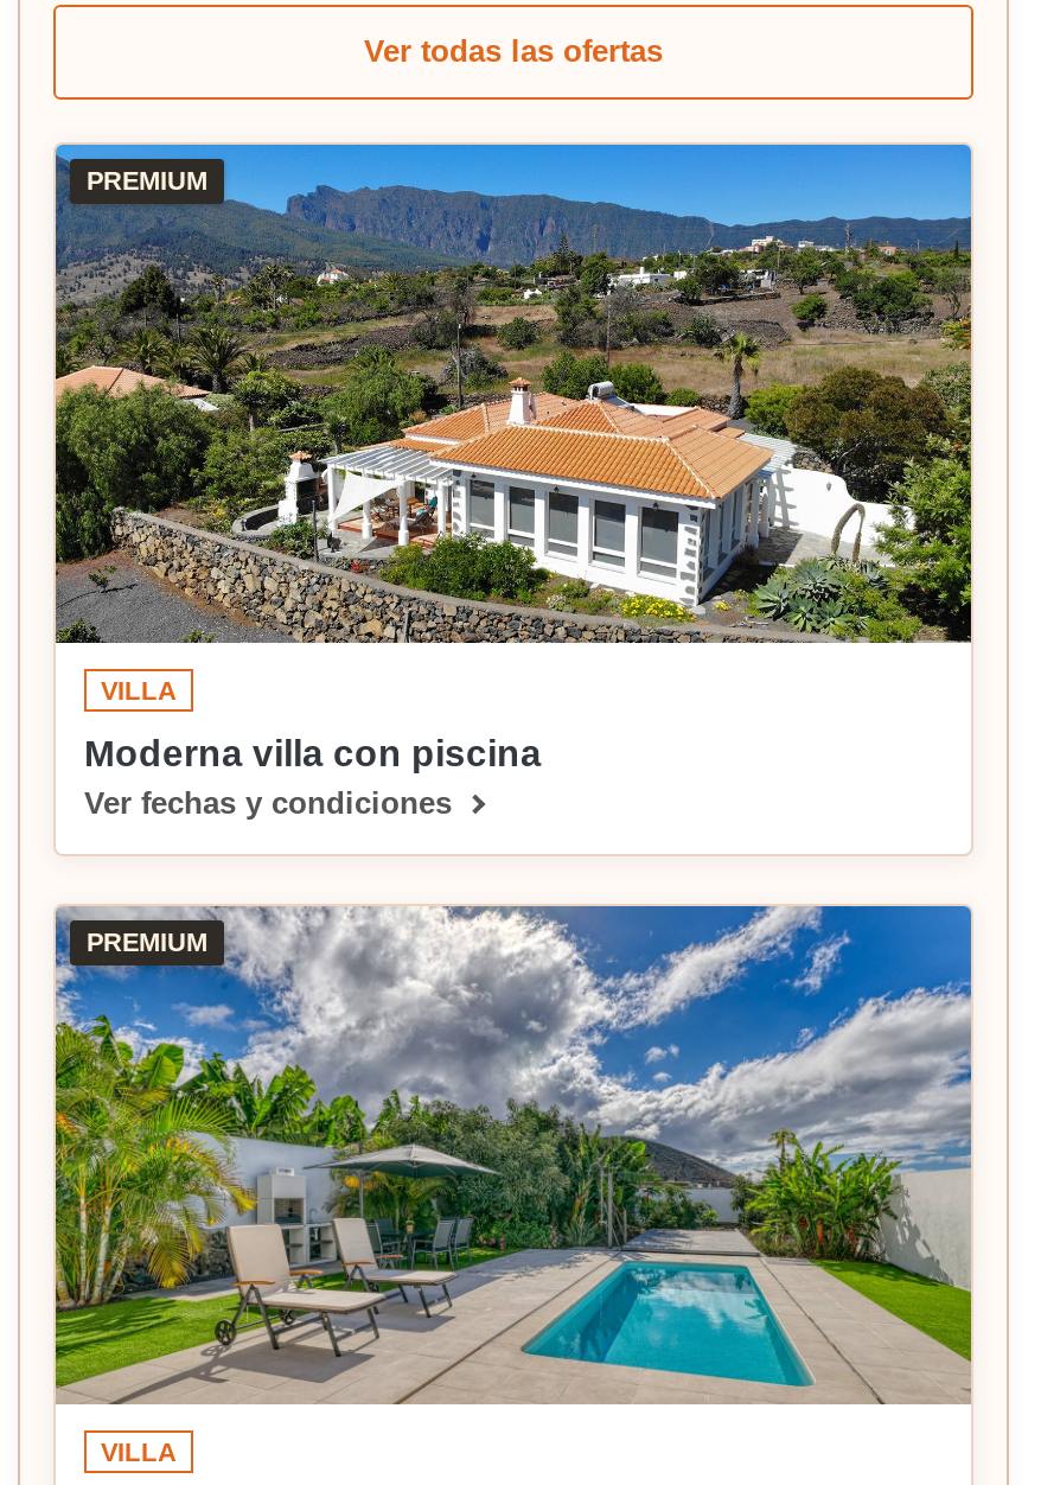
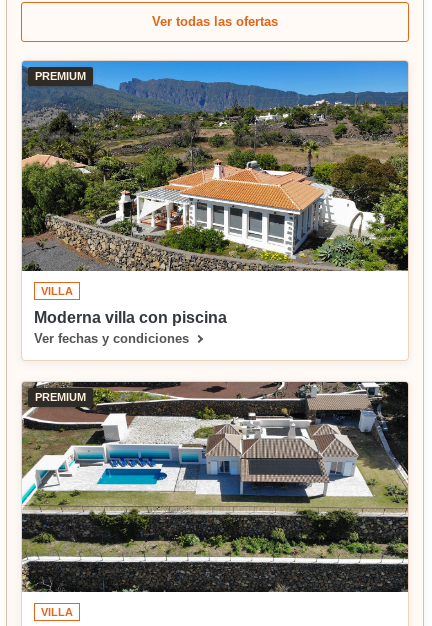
[53,904,973,1407] [image] -> [21,381,409,593] [image]

